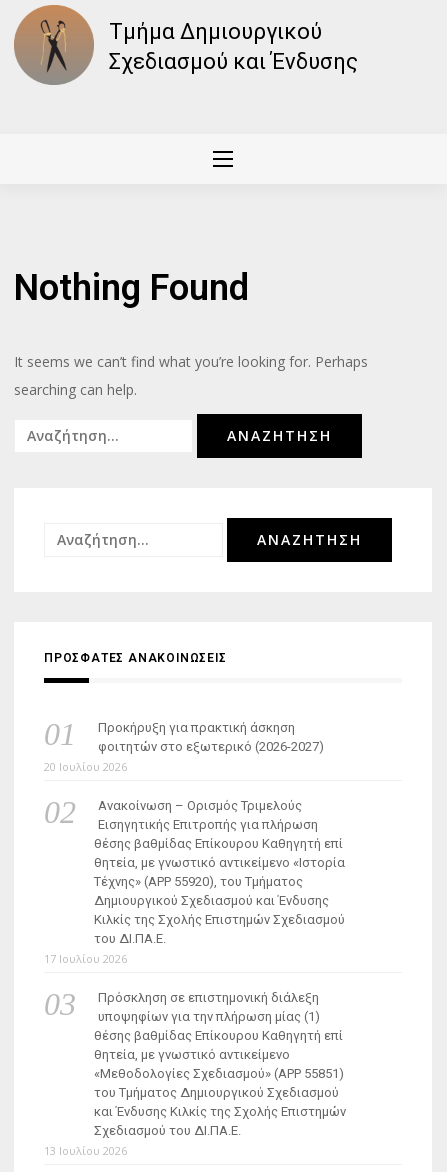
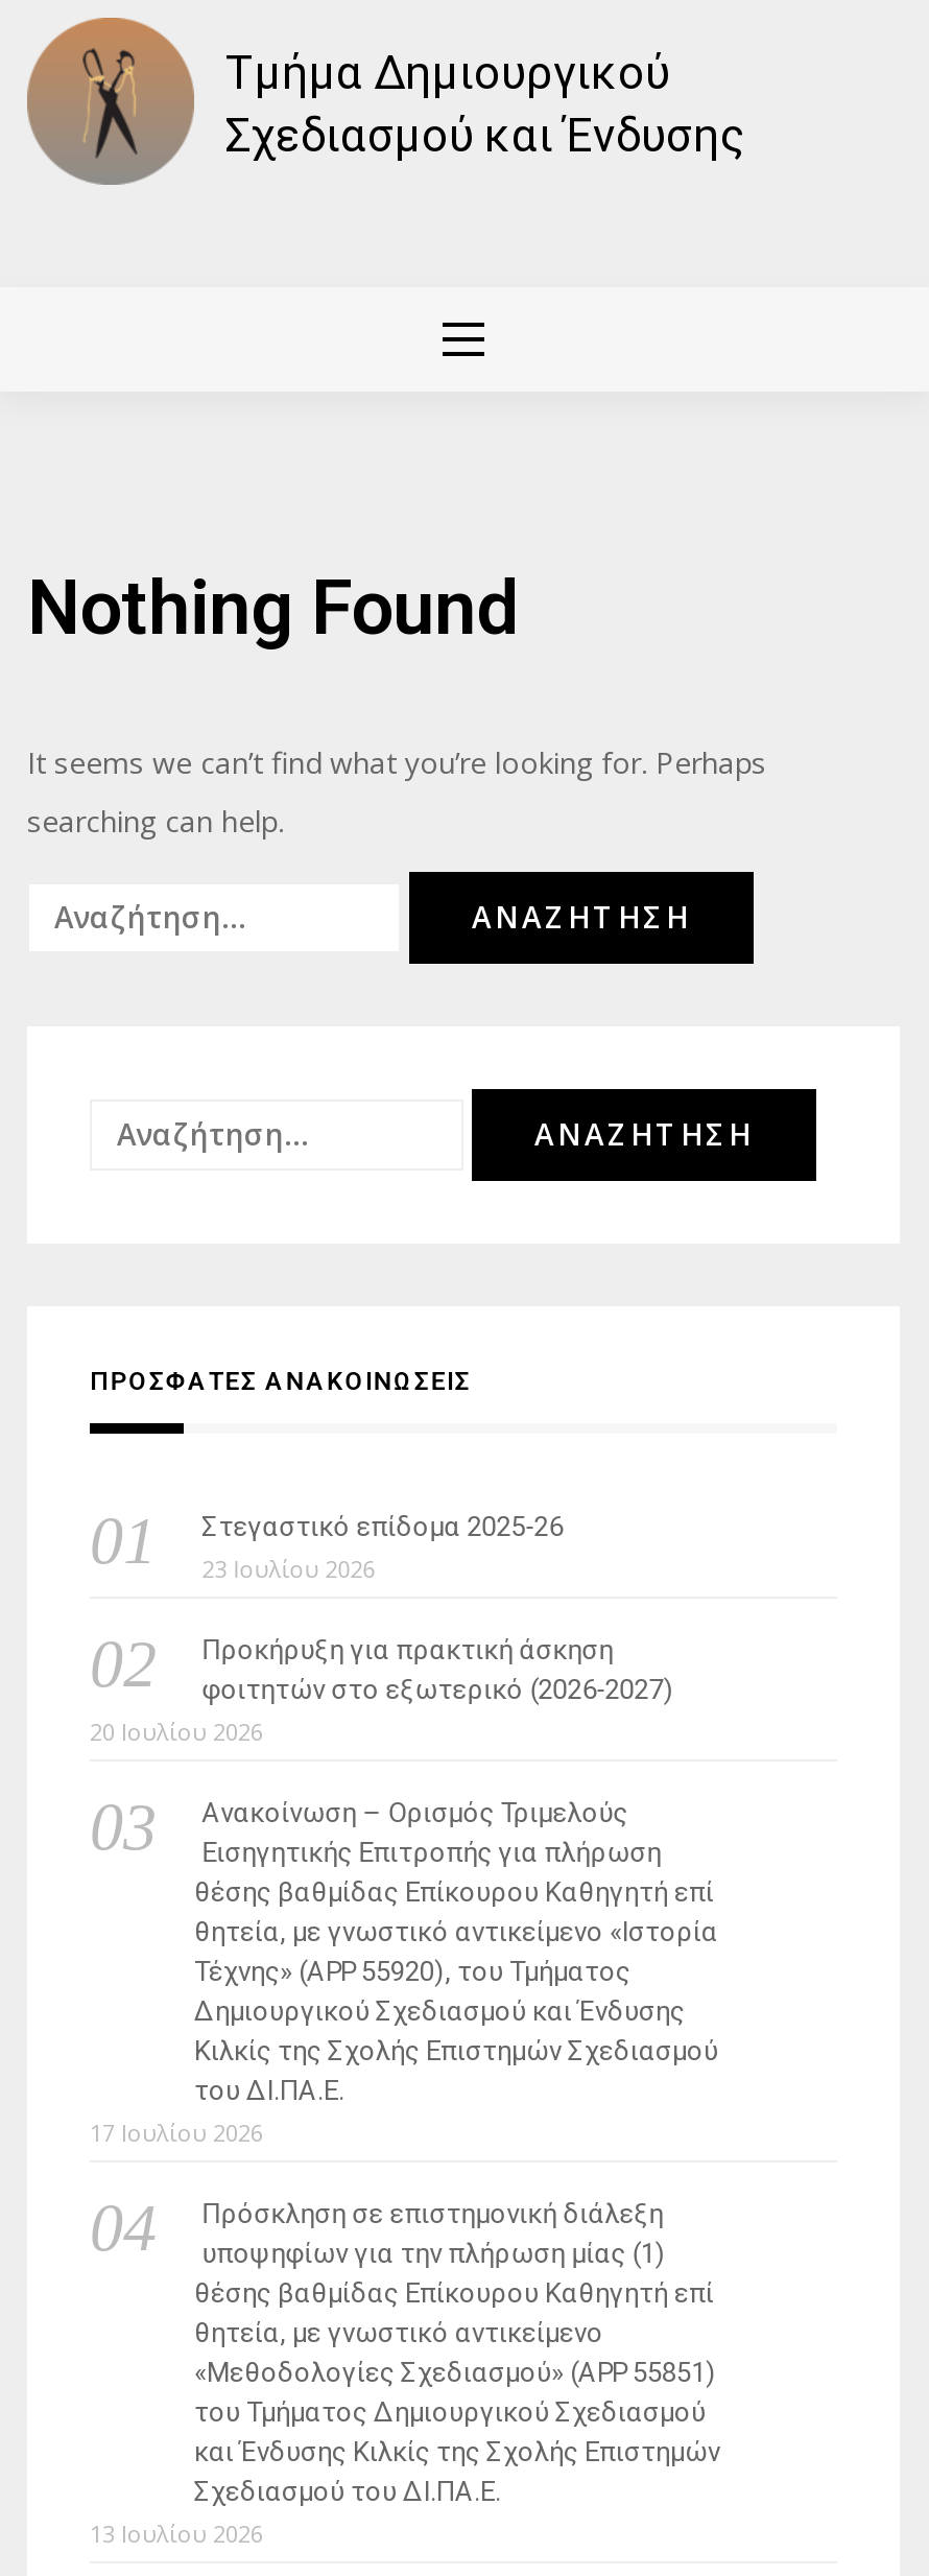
none -> [202,1511,563,1584] Στεγαστικό επίδομα 2025-26 | 23 Ιουλίου 2026

